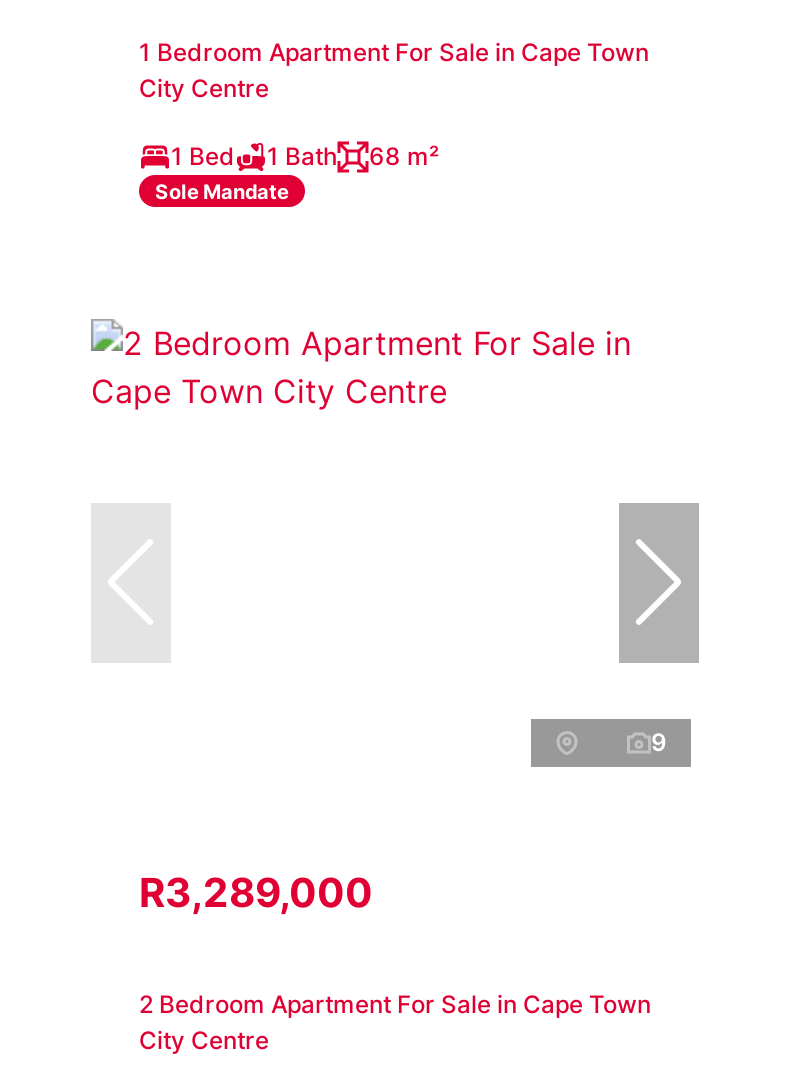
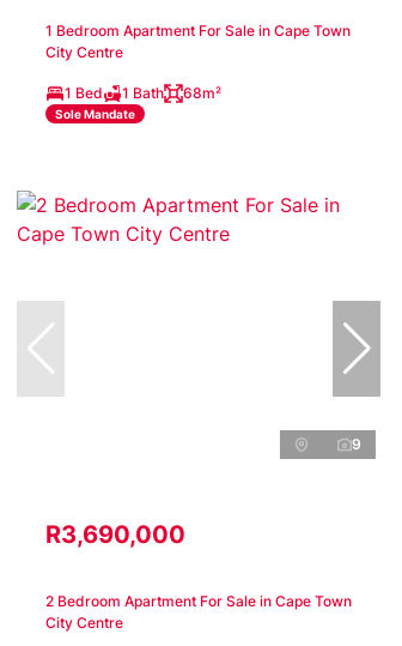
[171,141,439,171] 1 Bed 1 Bath 68 m² -> [65,84,221,102] 1 Bed 1 Bath 68m²
[139,868,373,916] R3,289,000 -> [45,520,185,549] R3,690,000

